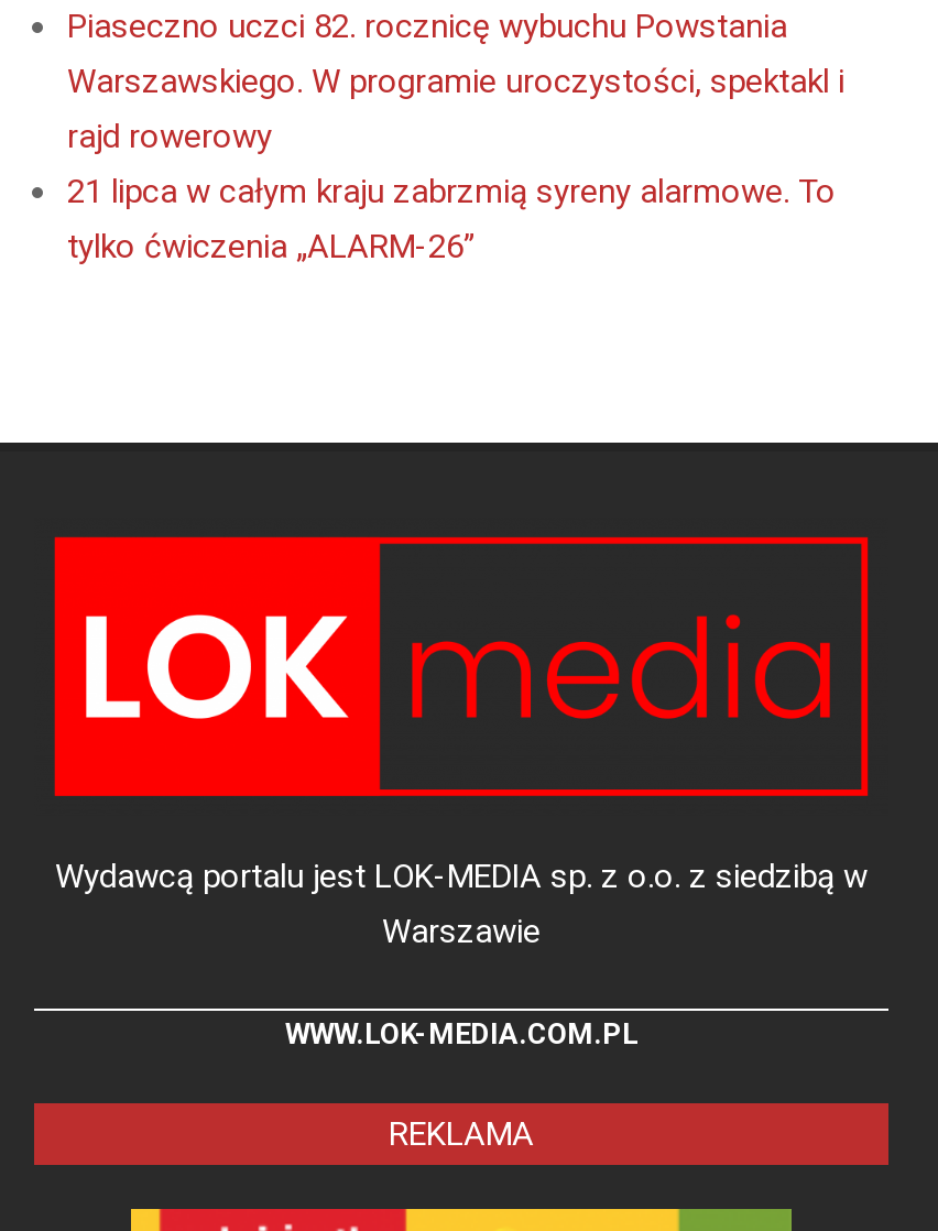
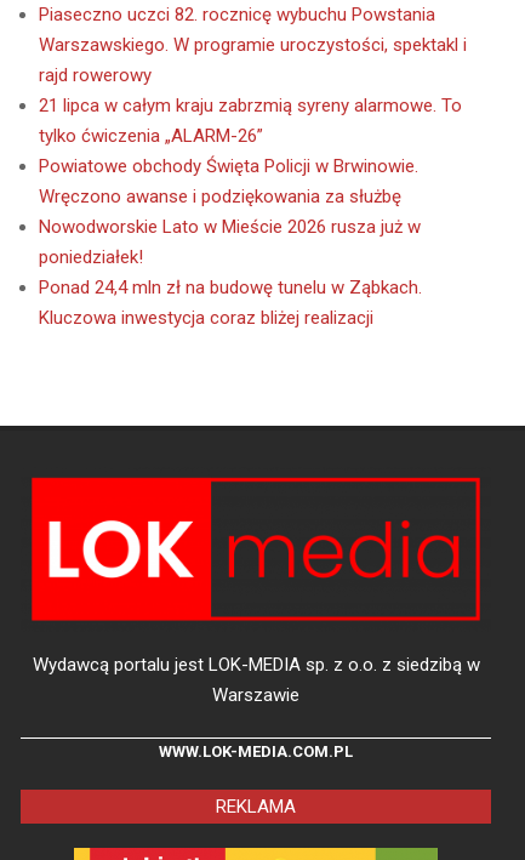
none -> [39,156,422,329] Powiatowe obchody Święta Policji w Brwinowie. | Wręczono awanse i podziękowania za służbę | Nowodworskie Lato w Mieście 2026 rusza już w | poniedziałek! | Ponad 24,4 mln zł na budowę tunelu w Ząbkach. | Kluczowa inwestycja coraz bliżej realizacji

